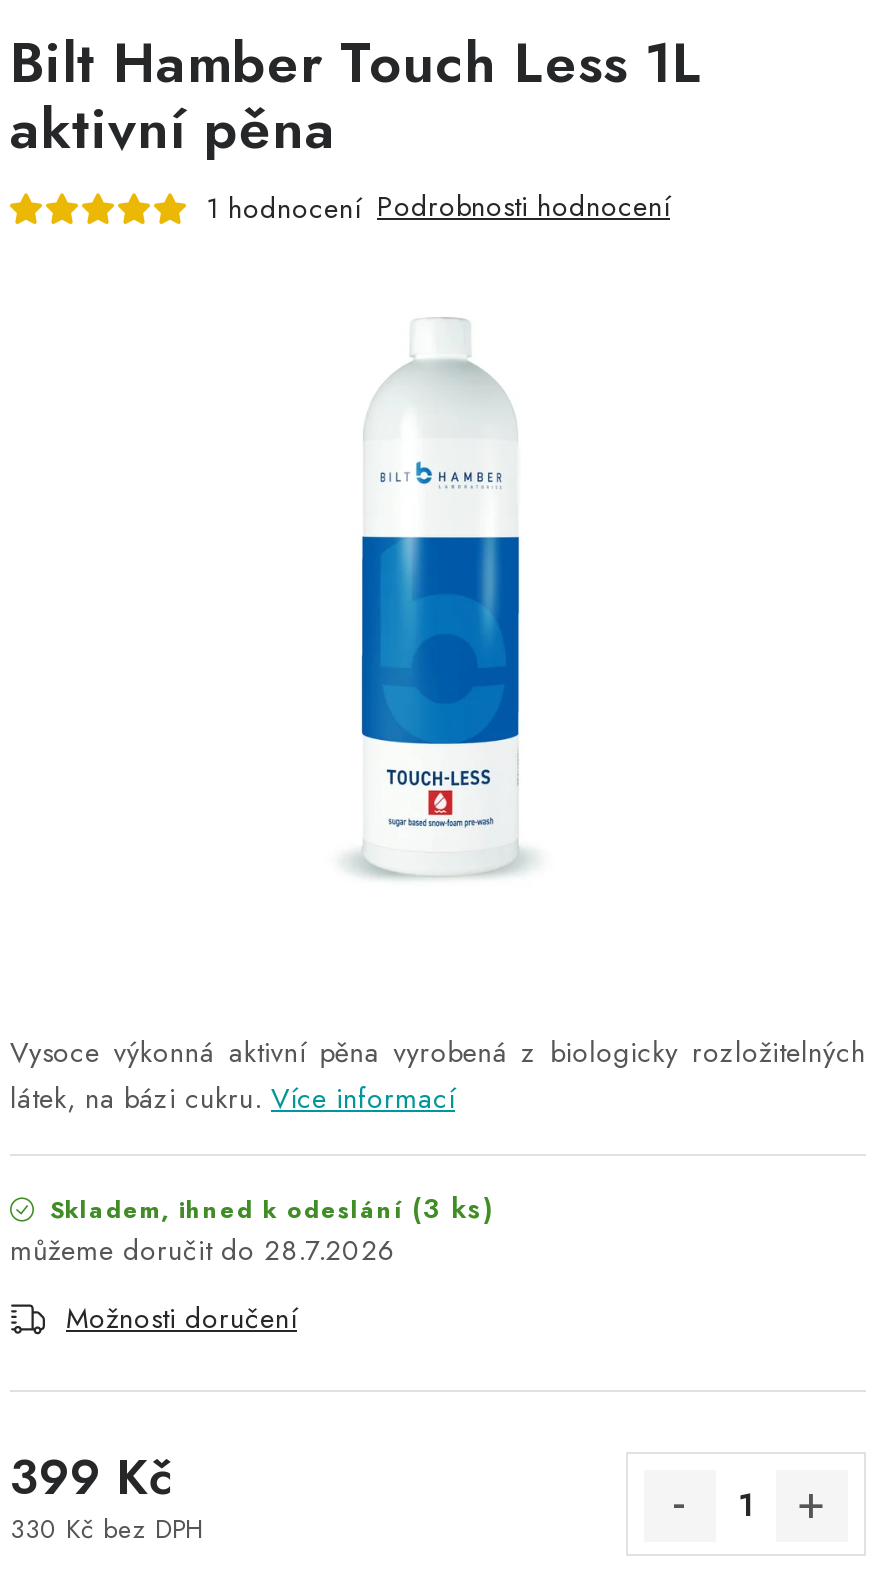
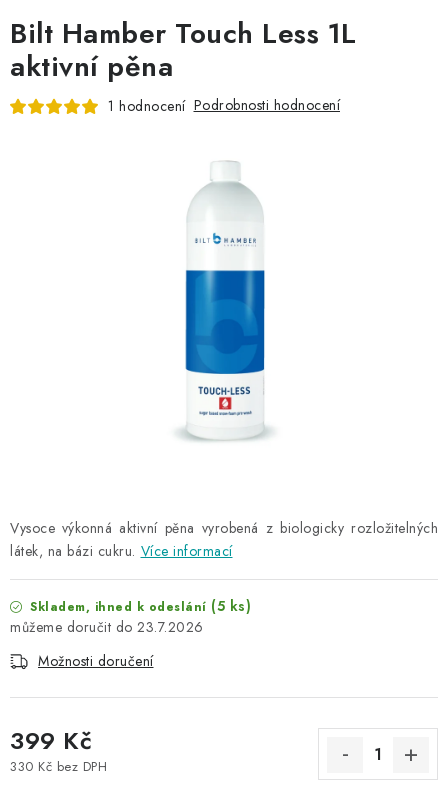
[41,1188,494,1228] Skladem, ihned k odeslání (3 ks) -> [25,596,251,616] Skladem, ihned k odeslání (5 ks)
[264,1230,397,1270] 28.7.2026 -> [137,617,203,637] 23.7.2026

